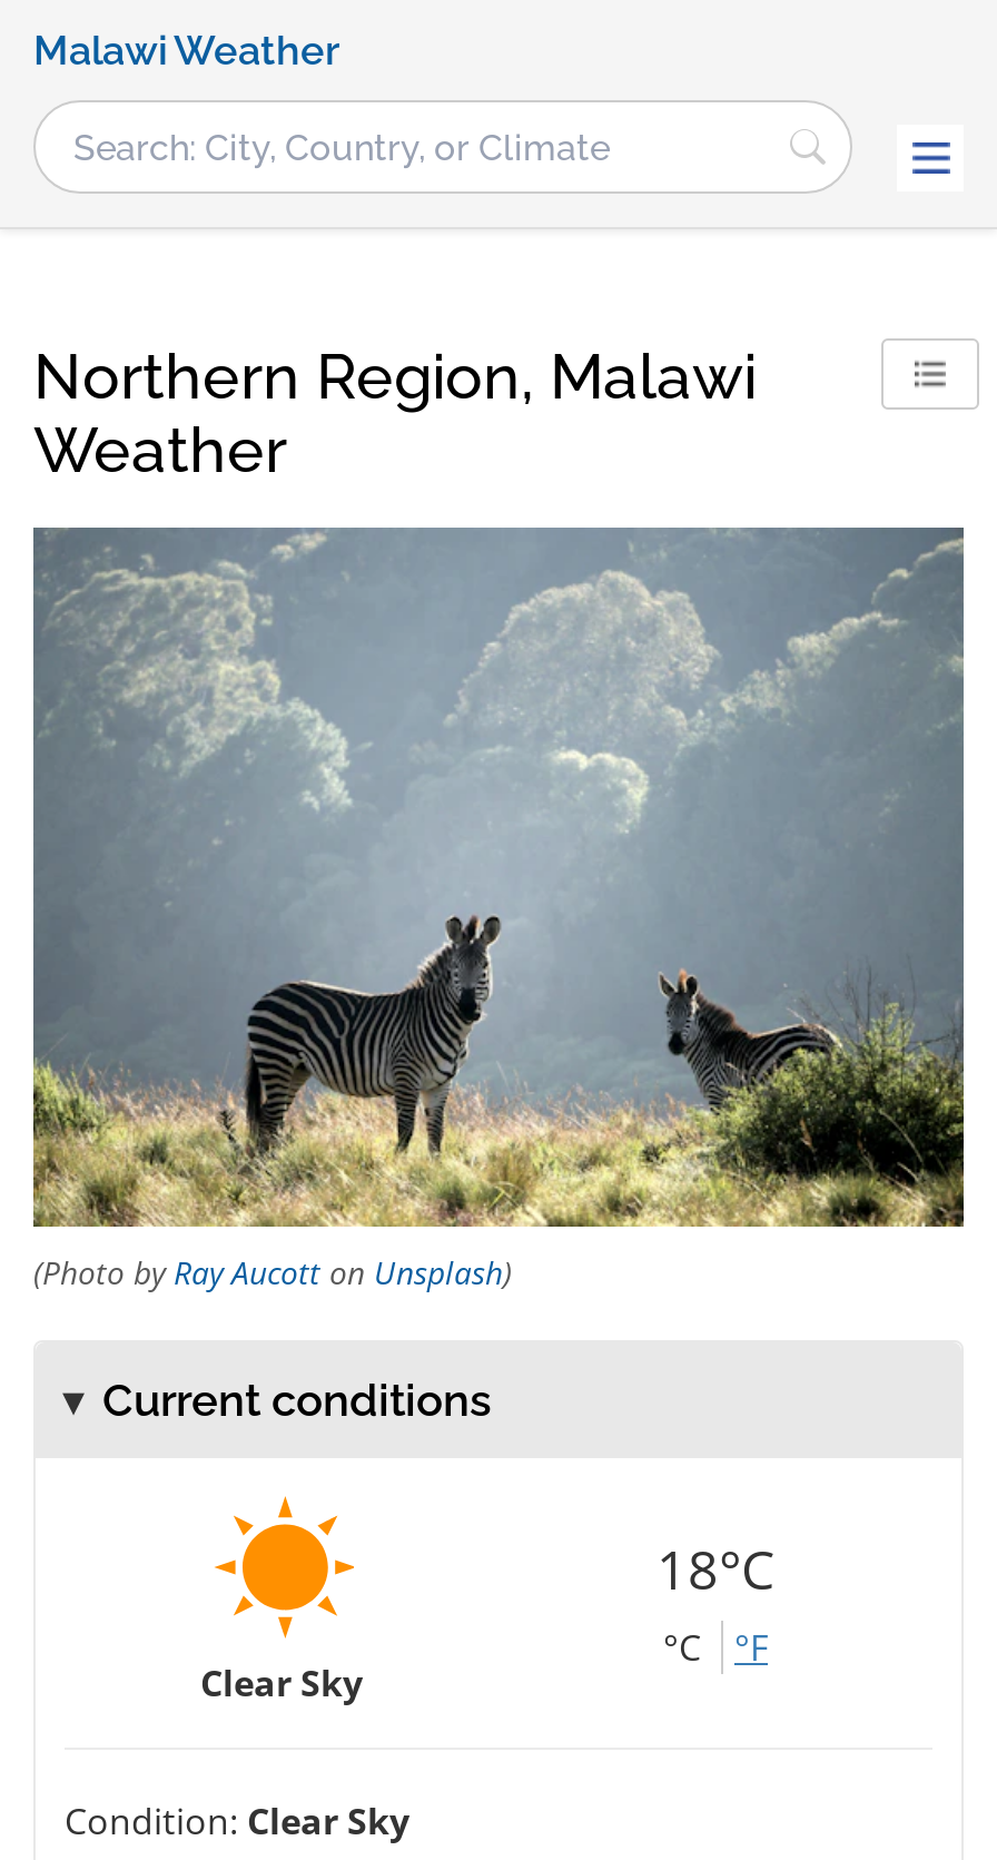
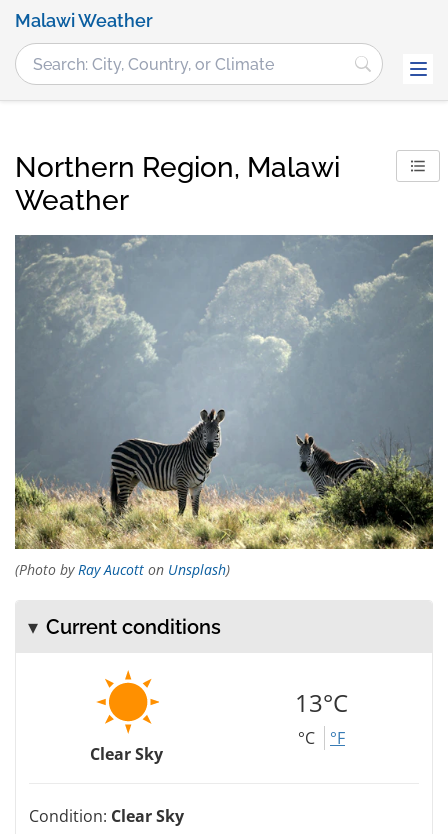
[657,1532,774,1606] 18°C -> [295,686,348,719] 13°C

